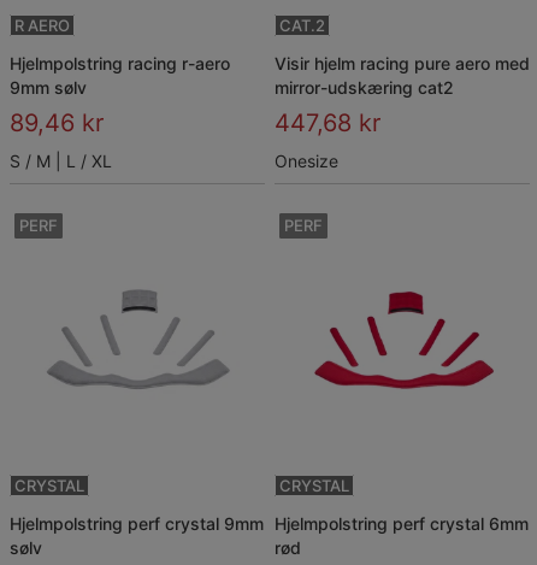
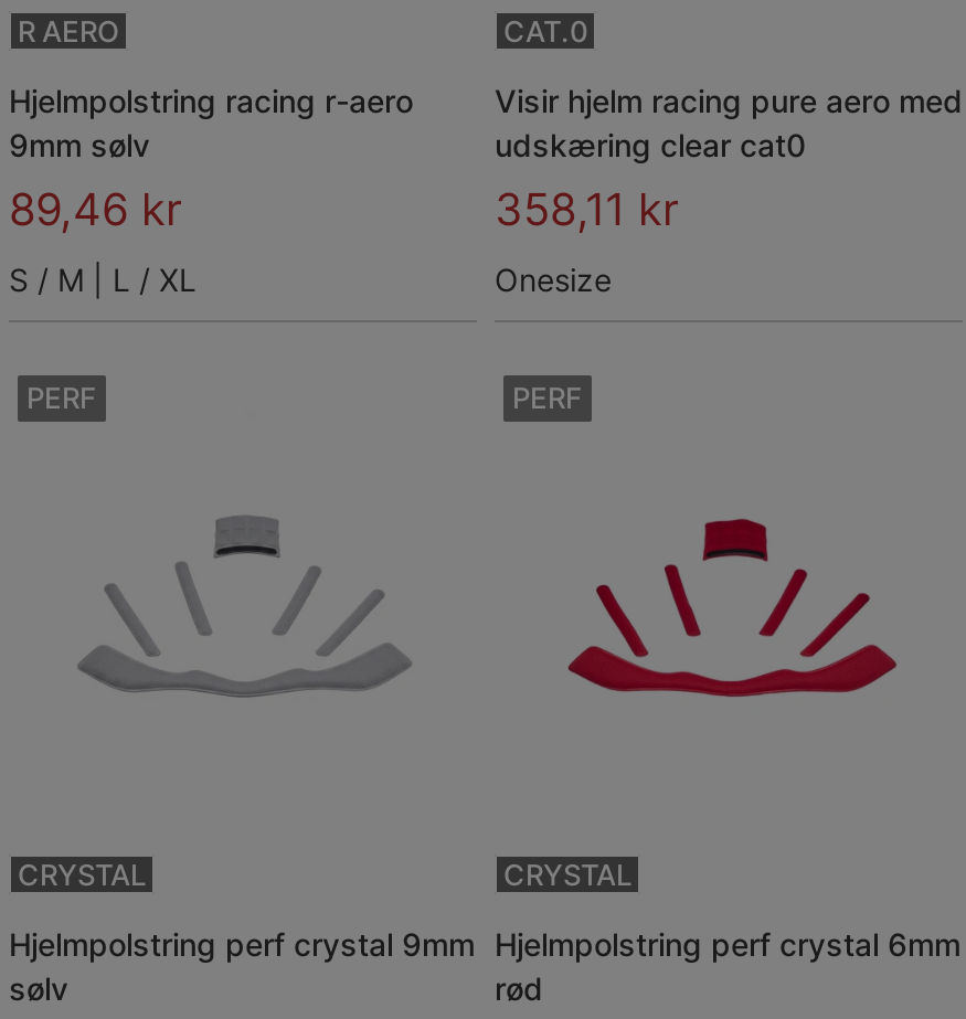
[279,16,325,35] CAT.2 -> [503,13,587,49] CAT.0
[275,77,454,137] mirror-udskæring cat2 | 447,68 kr -> [495,126,806,236] udskæring clear cat0 | 358,11 kr

